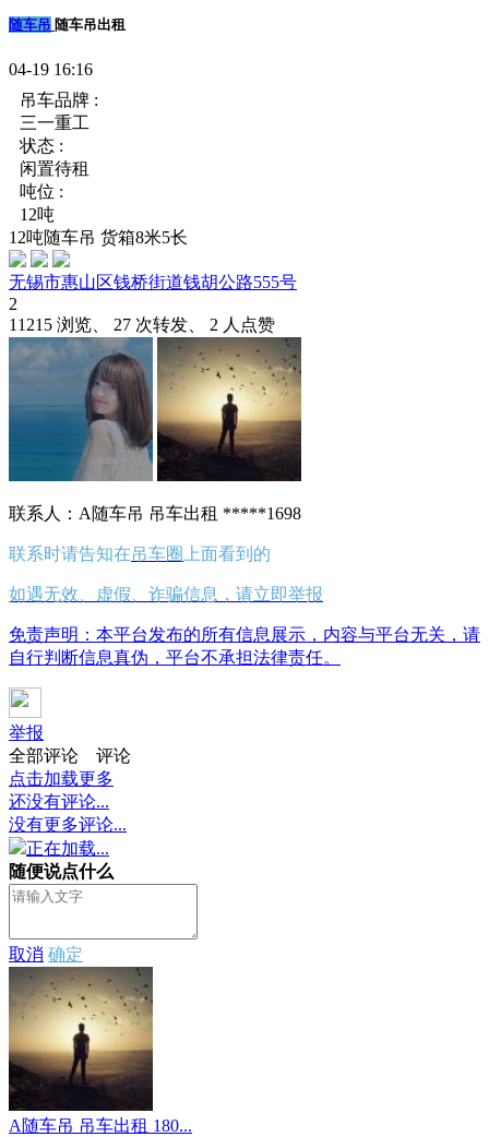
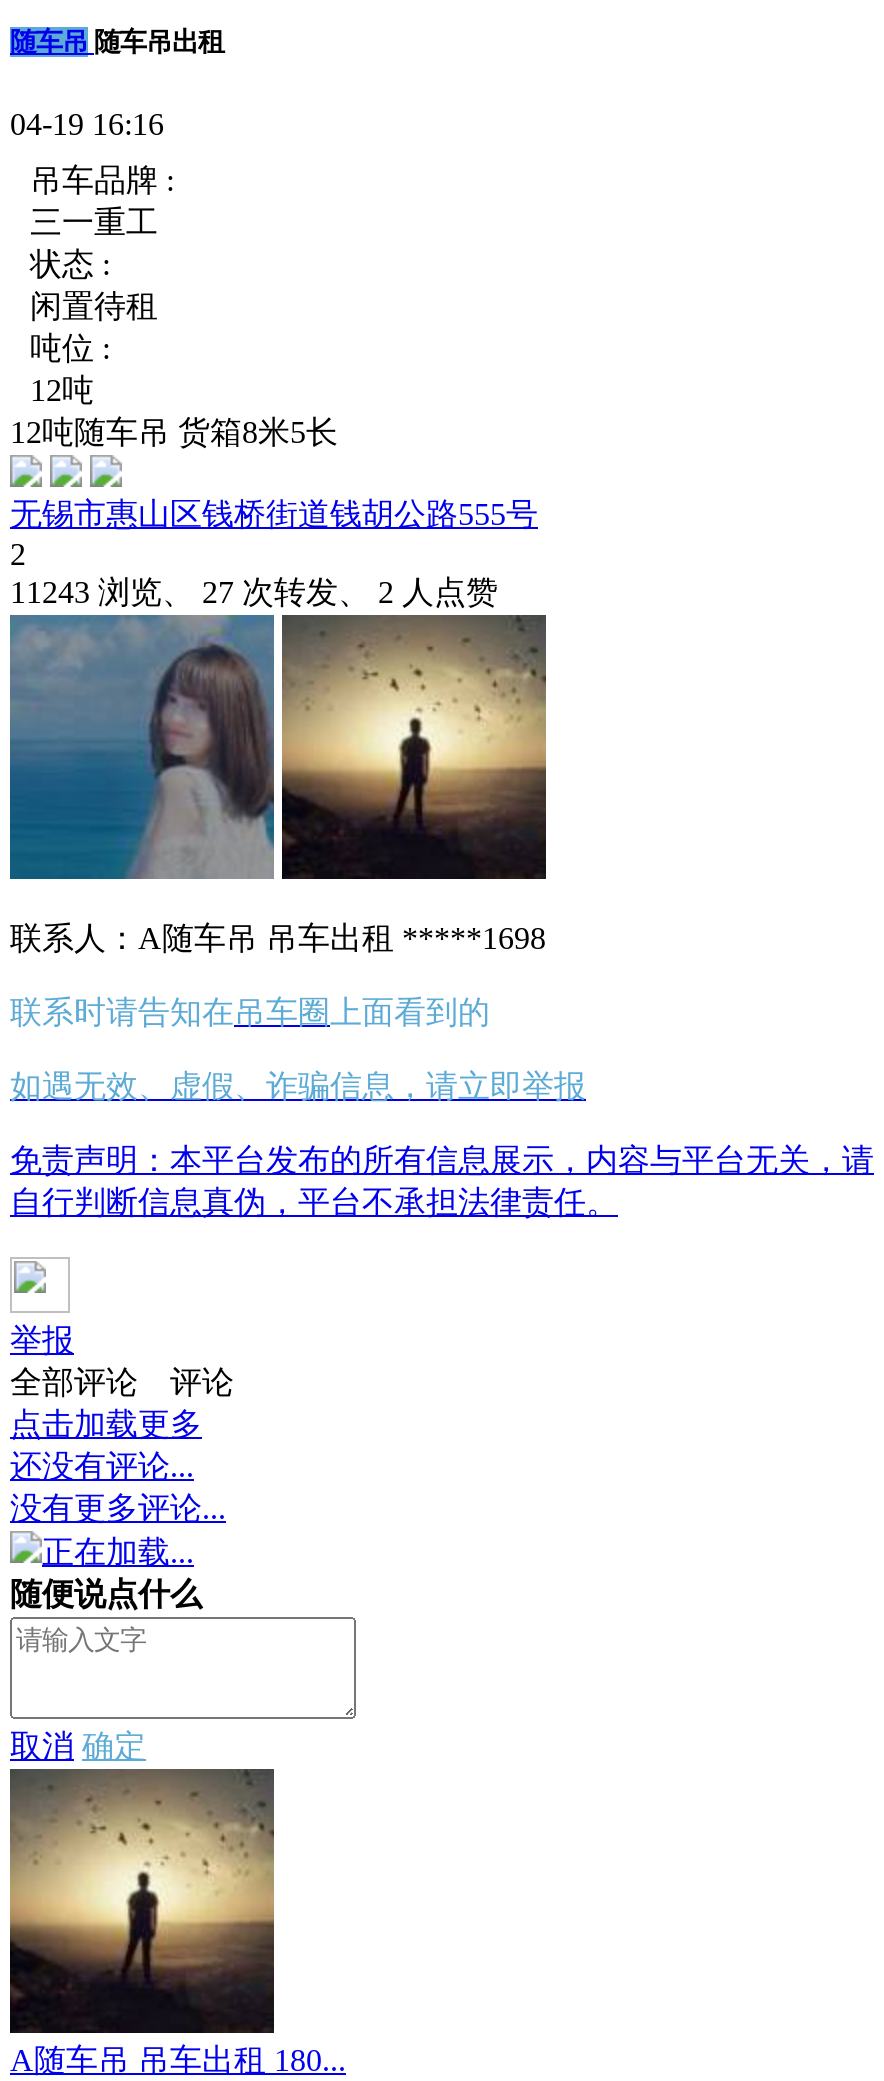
[9,315,275,333] 11215 浏览、 27 次转发、 2 人点赞 -> [10,574,498,608] 11243 浏览、 27 次转发、 2 人点赞

